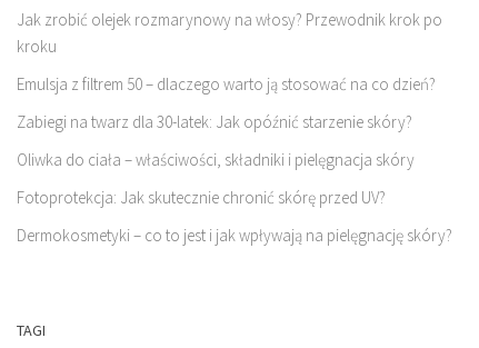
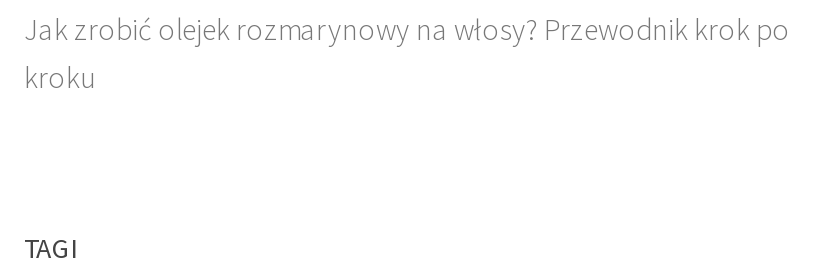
[17,74,452,246] Emulsja z filtrem 50 – dlaczego warto ją stosować na co dzień? | Zabiegi na twarz dla 30-latek: Jak opóźnić starzenie skóry? | Oliwka do ciała – właściwości, składniki i pielęgnacja skóry | Fotoprotekcja: Jak skutecznie chronić skórę przed UV? | Dermokosmetyki – co to jest i jak wpływają na pielęgnację skóry? -> none

